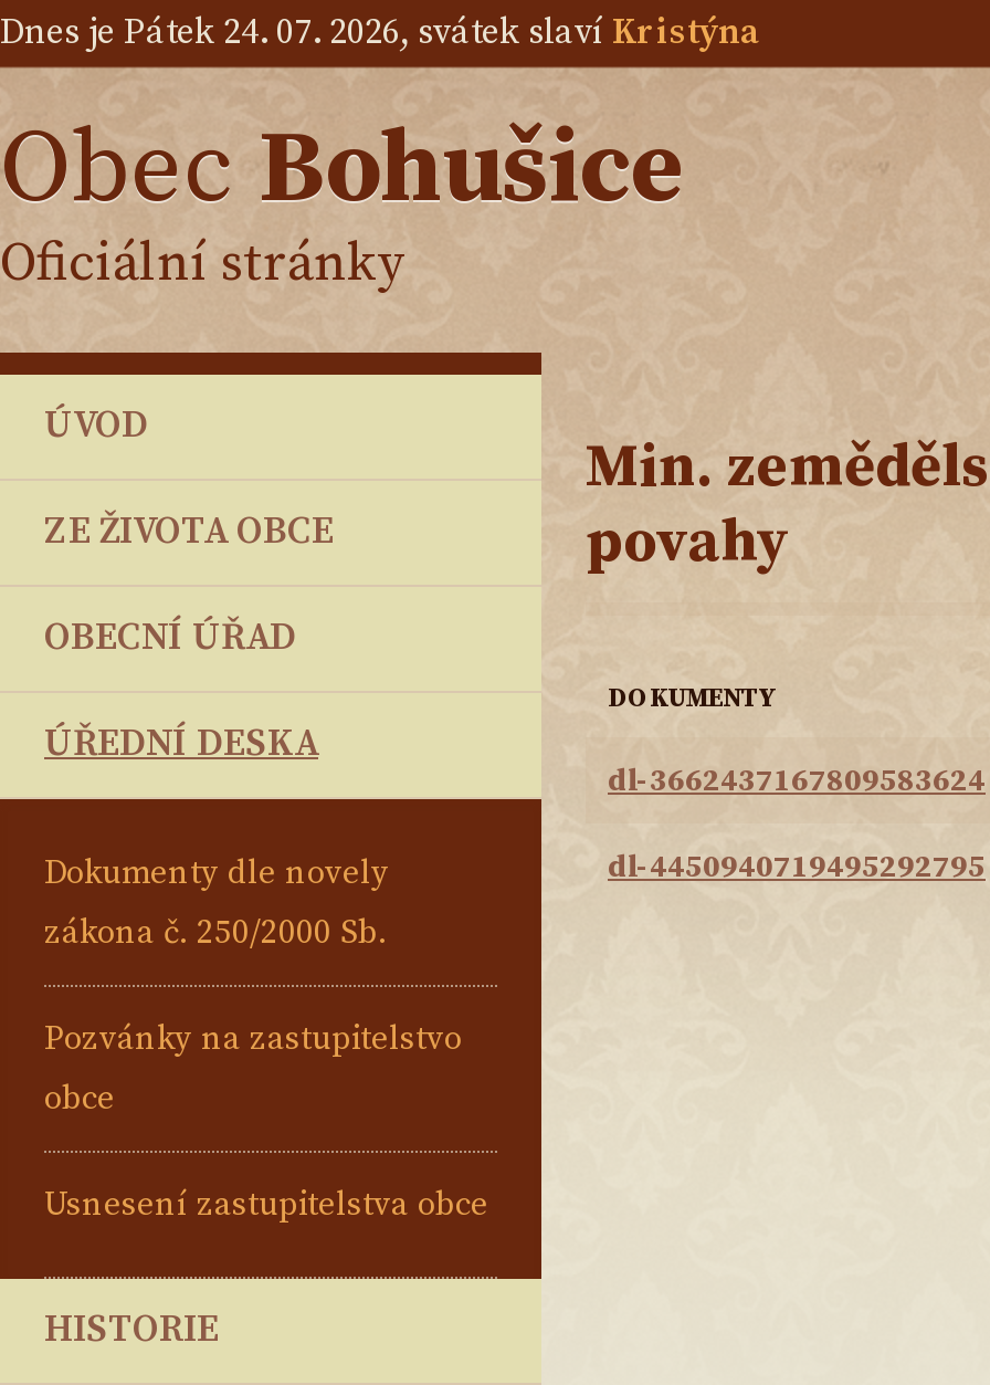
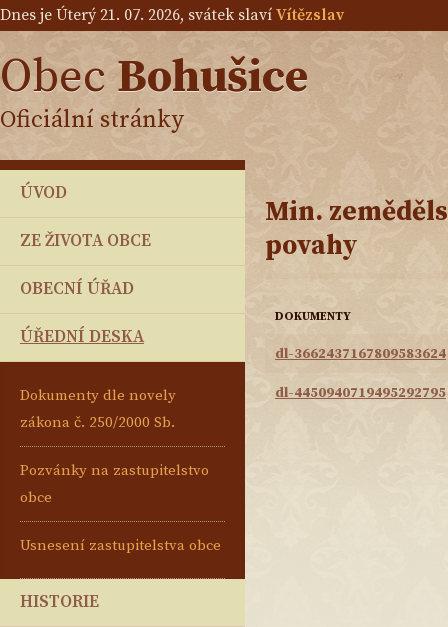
[0,10,760,54] Dnes je Pátek 24. 07. 2026, svátek slaví Kristýna -> [0,5,344,25] Dnes je Úterý 21. 07. 2026, svátek slaví Vítězslav

